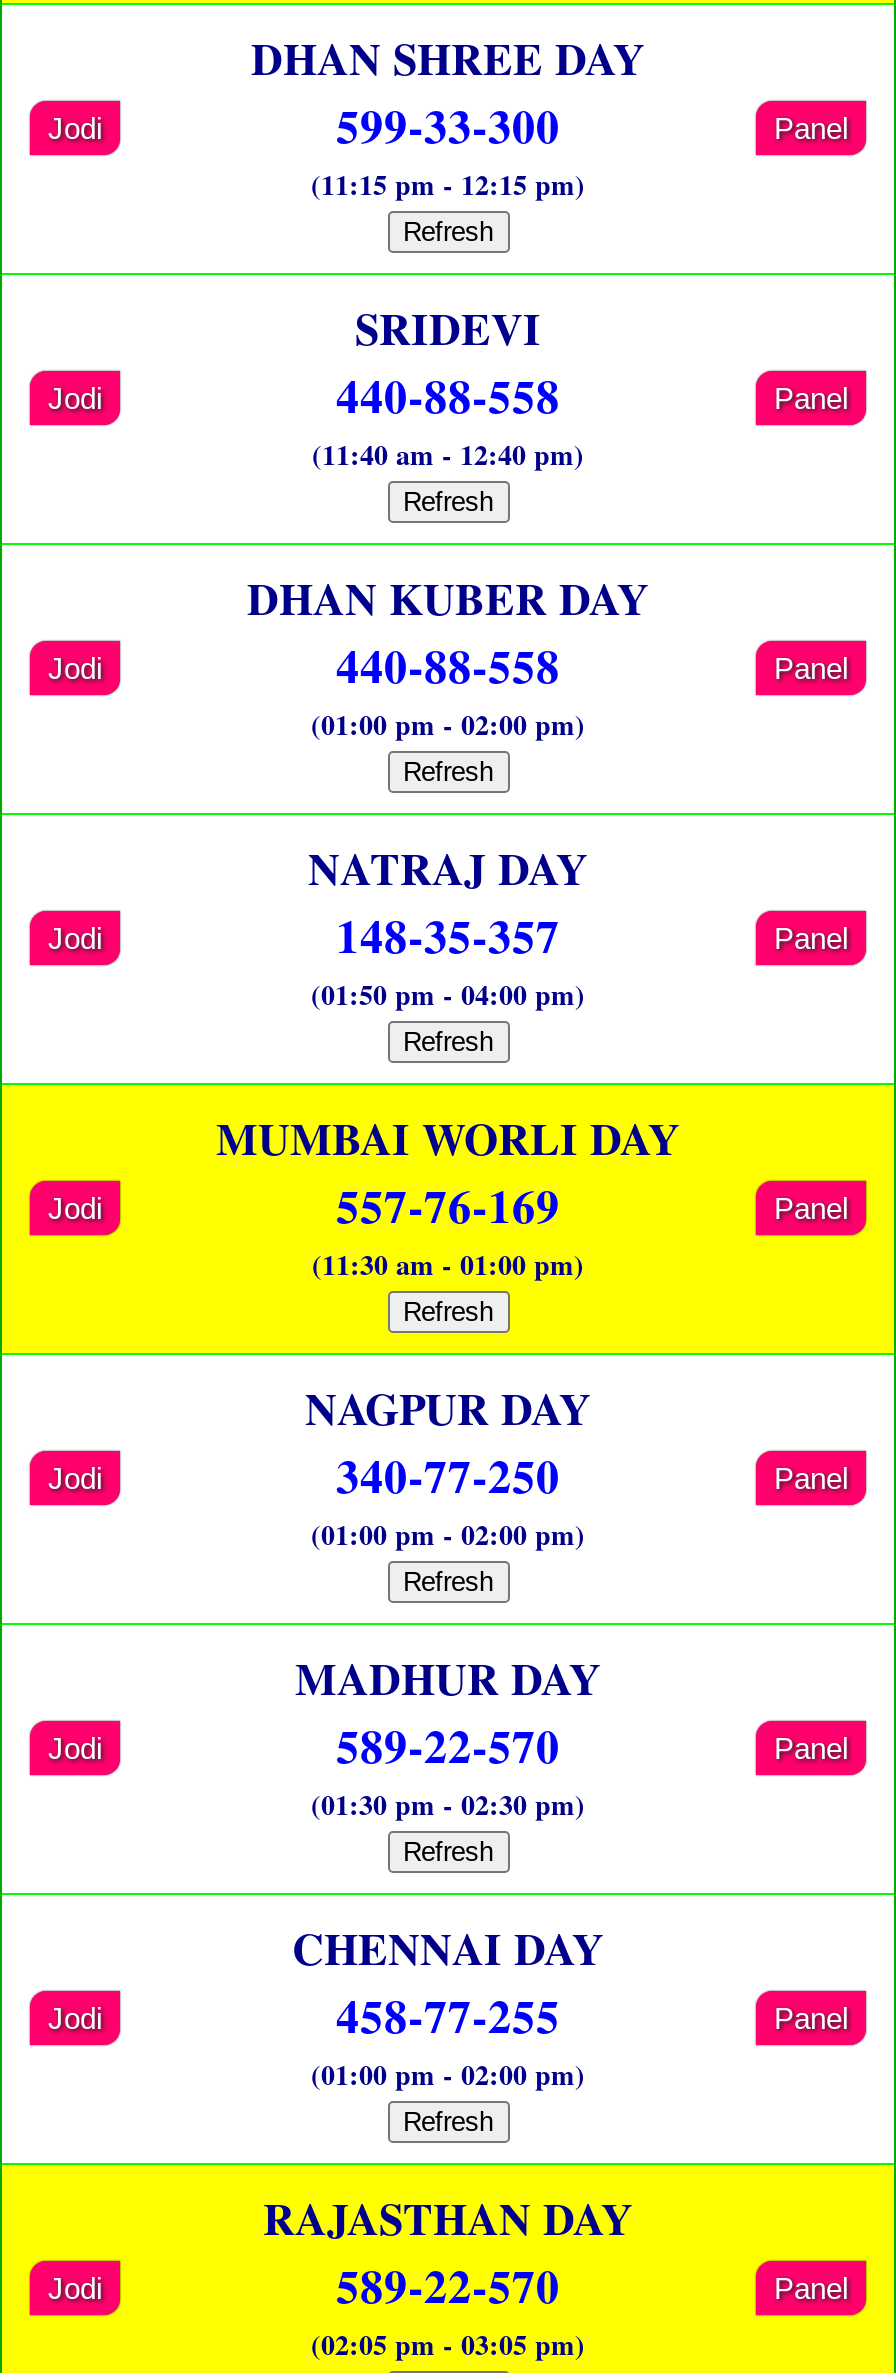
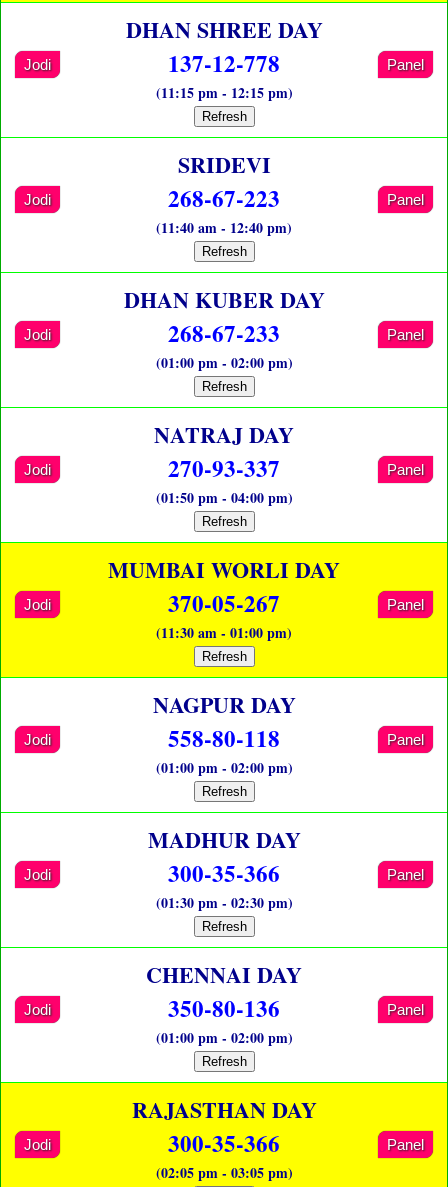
[336,91,560,159] 599-33-300 -> [168,46,280,80] 137-12-778
[336,361,560,429] 440-88-558 -> [168,181,280,215] 268-67-223
[336,631,560,699] 440-88-558 -> [168,316,280,350] 268-67-233
[336,901,560,969] 148-35-357 -> [168,451,280,485] 270-93-337
[336,1171,560,1239] 557-76-169 -> [168,586,280,620] 370-05-267
[336,1441,560,1509] 340-77-250 -> [168,721,280,755] 558-80-118
[336,1711,560,1779] 589-22-570 -> [168,856,280,890] 300-35-366
[336,1981,560,2049] 458-77-255 -> [168,991,280,1025] 350-80-136
[336,2251,560,2319] 589-22-570 -> [168,1126,280,1160] 300-35-366

